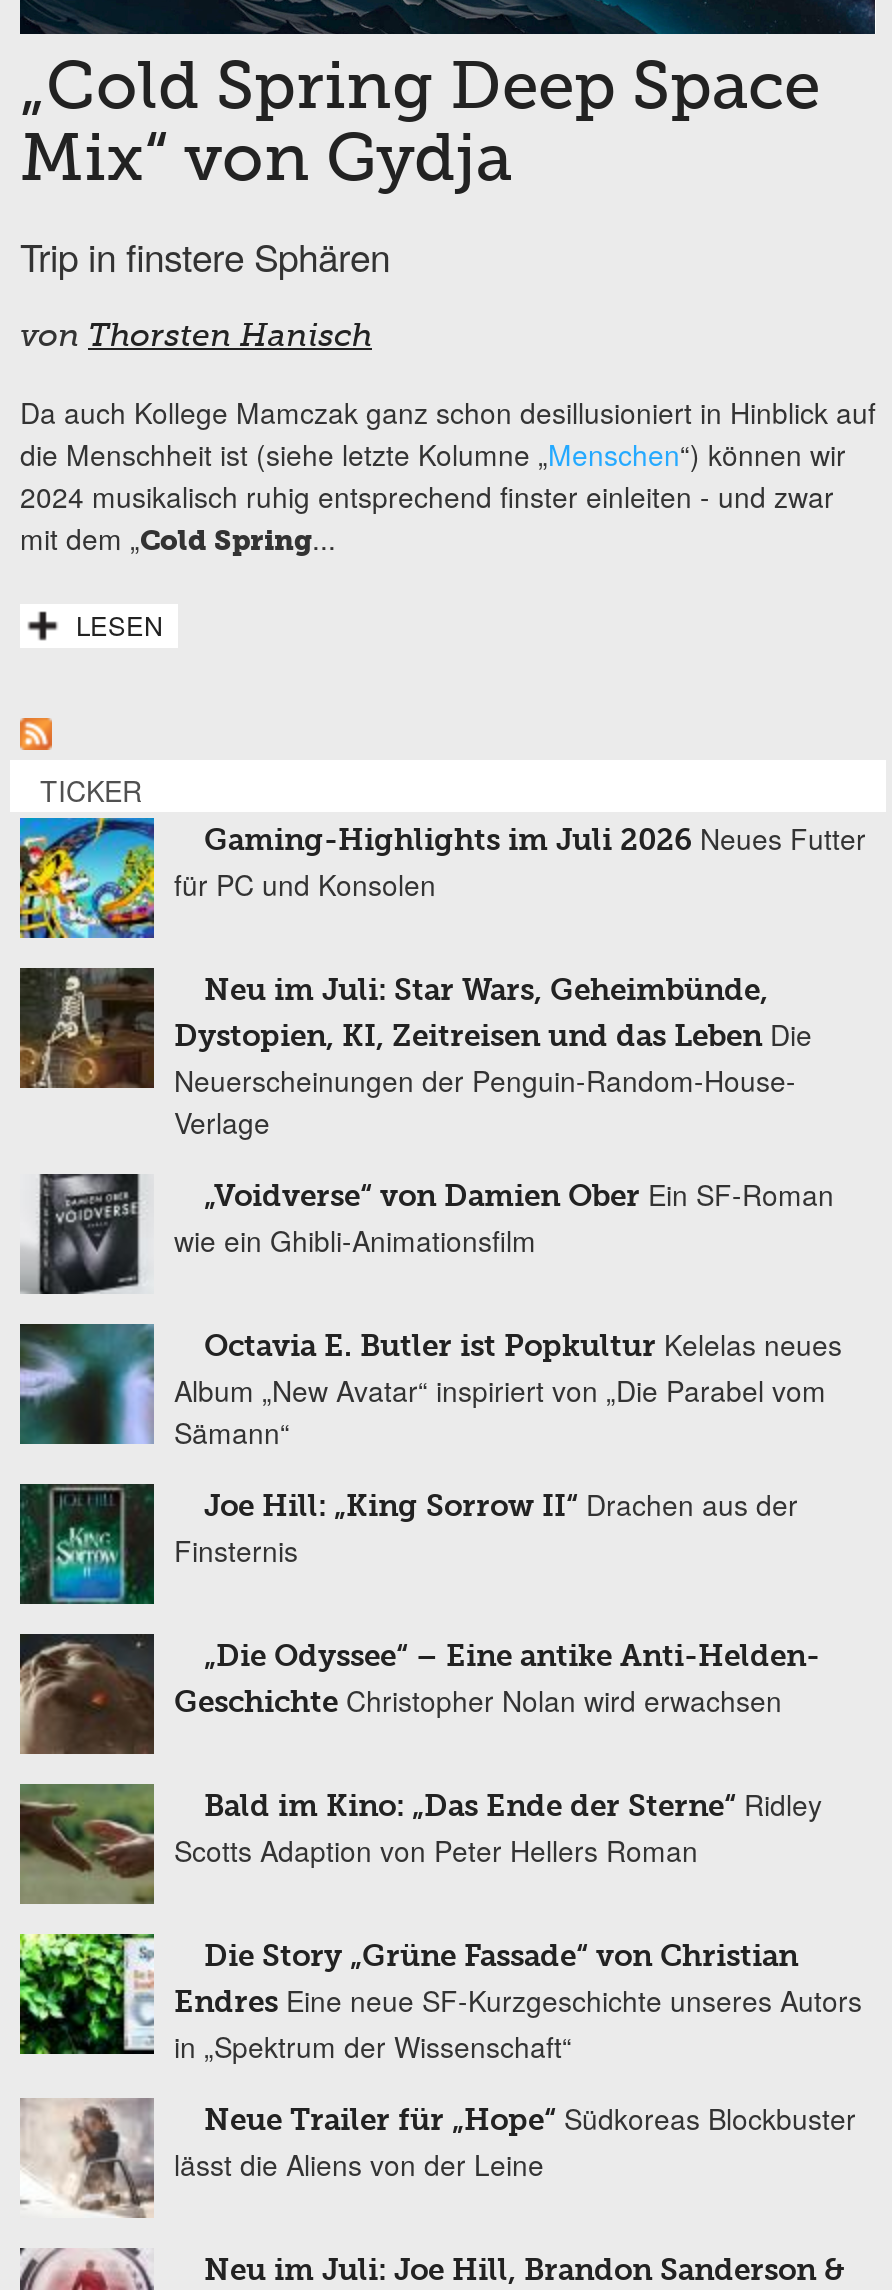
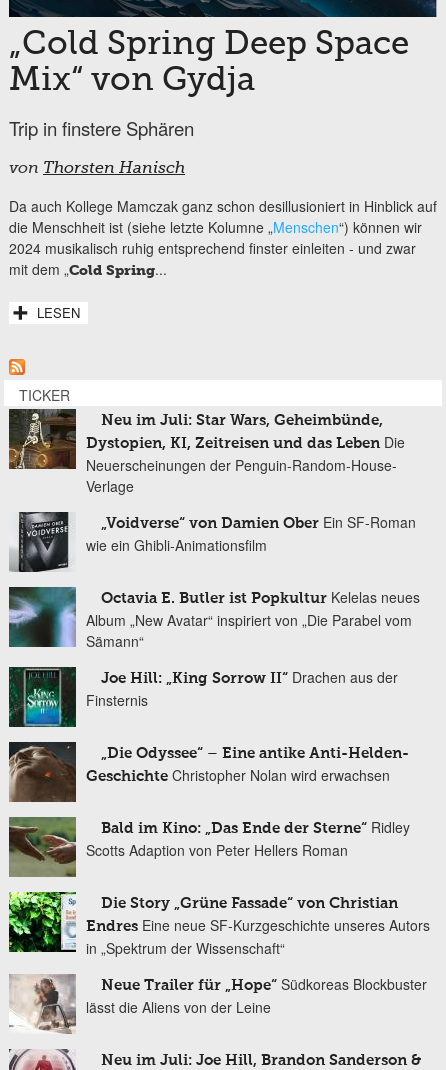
[18,816,866,940] [image] | Gaming-Highlights im Juli 2026 Neues Futter | für PC und Konsolen -> none

